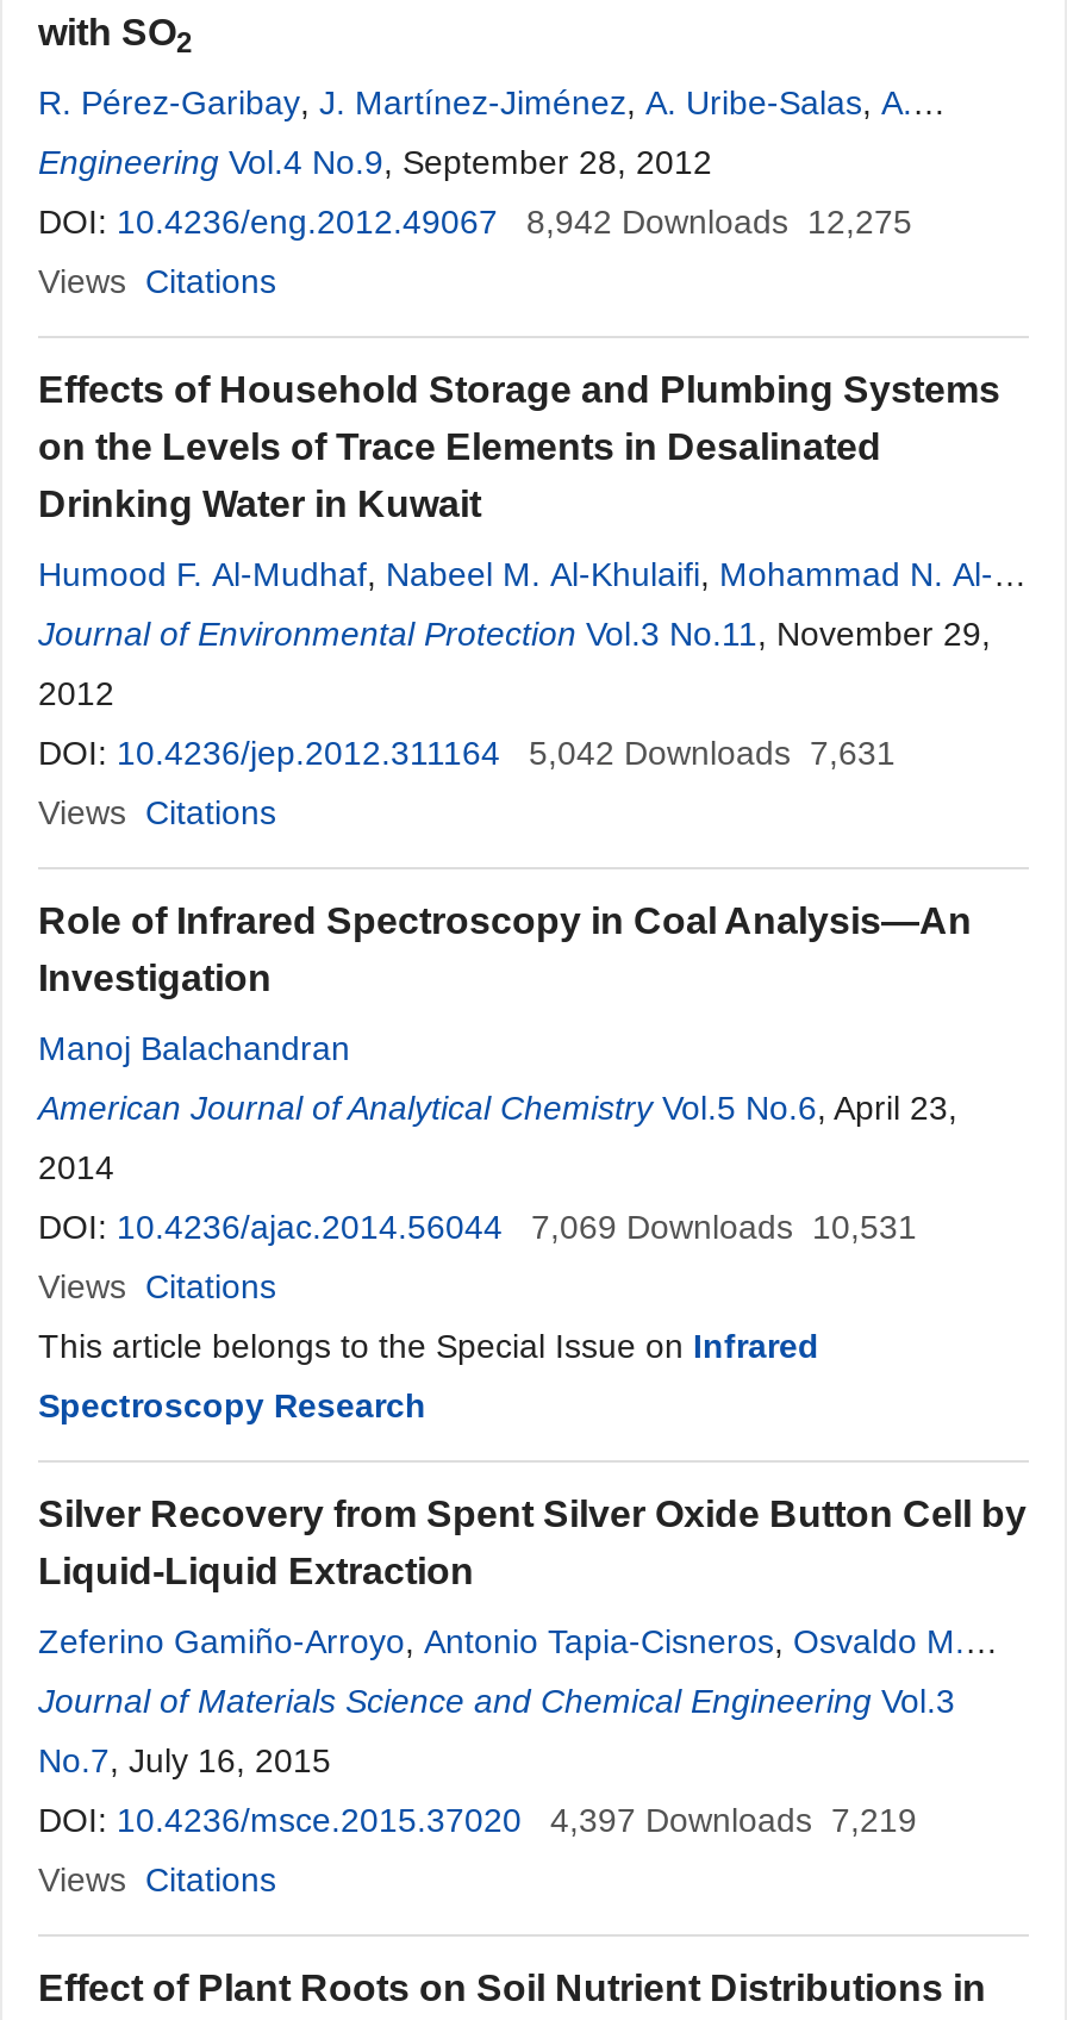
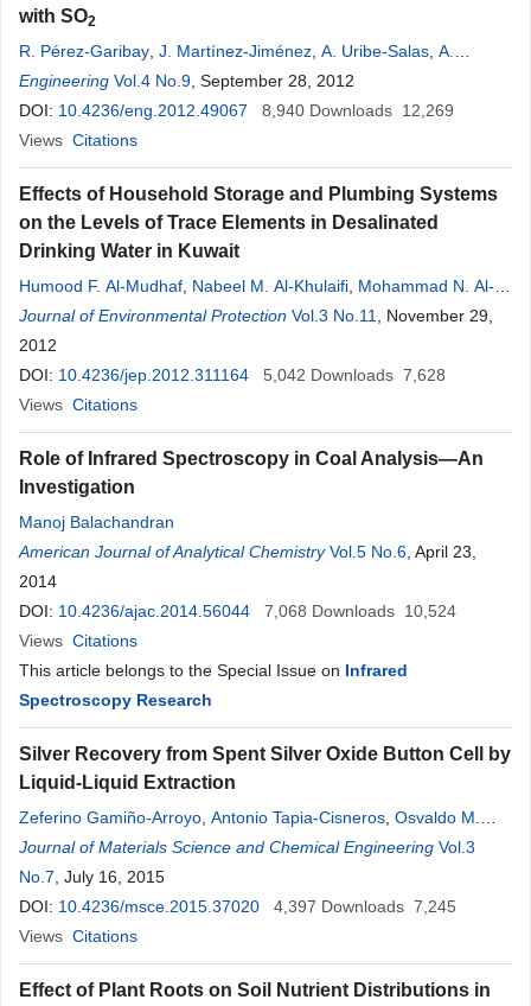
[38,202,912,241] DOI: 10.4236/eng.2012.49067 8,942 Downloads 12,275 -> [19,101,454,120] DOI: 10.4236/eng.2012.49067 8,940 Downloads 12,269
[38,734,896,772] DOI: 10.4236/jep.2012.311164 5,042 Downloads 7,631 -> [19,365,446,384] DOI: 10.4236/jep.2012.311164 5,042 Downloads 7,628
[38,1208,917,1246] DOI: 10.4236/ajac.2014.56044 7,069 Downloads 10,531 -> [19,601,456,620] DOI: 10.4236/ajac.2014.56044 7,068 Downloads 10,524
[550,1801,917,1839] 4,397 Downloads 7,219 -> [274,897,456,916] 4,397 Downloads 7,245

